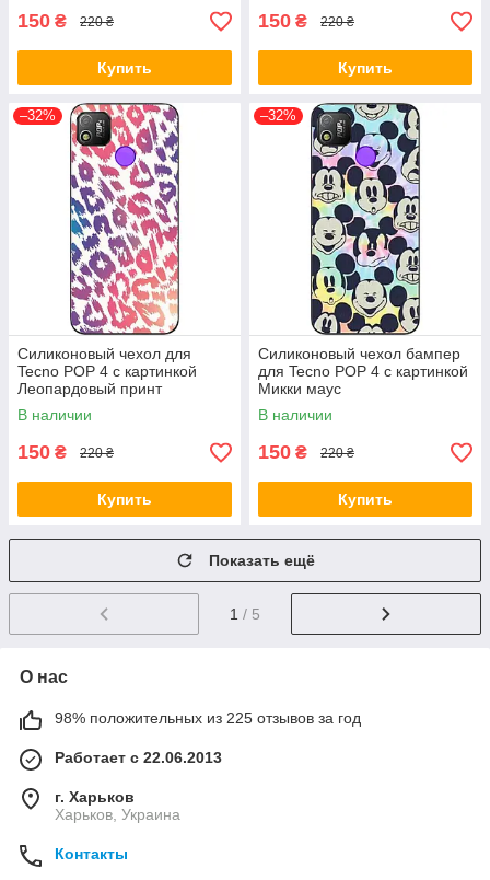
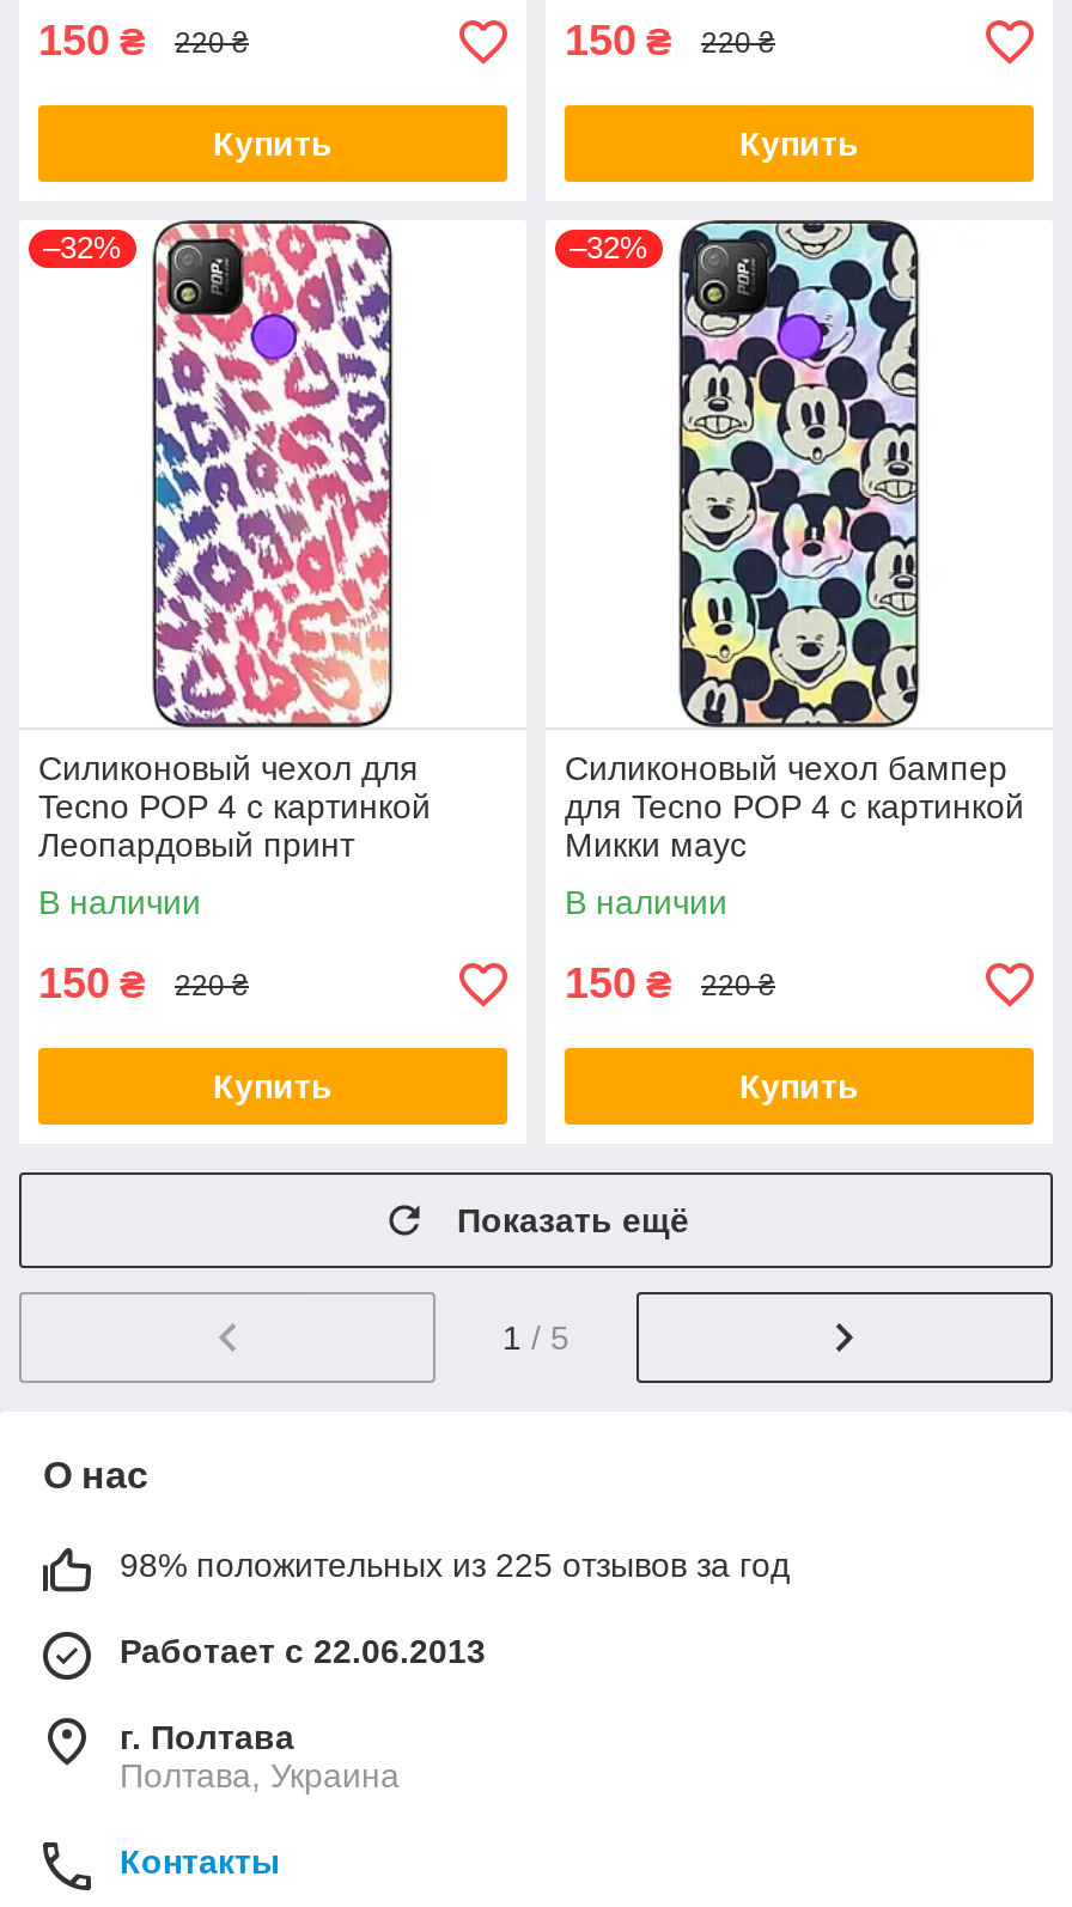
[55,788,135,806] г. Харьков -> [120,1718,294,1756] г. Полтава
[55,806,180,823] Харьков, Украина -> [120,1756,400,1795] Полтава, Украина

